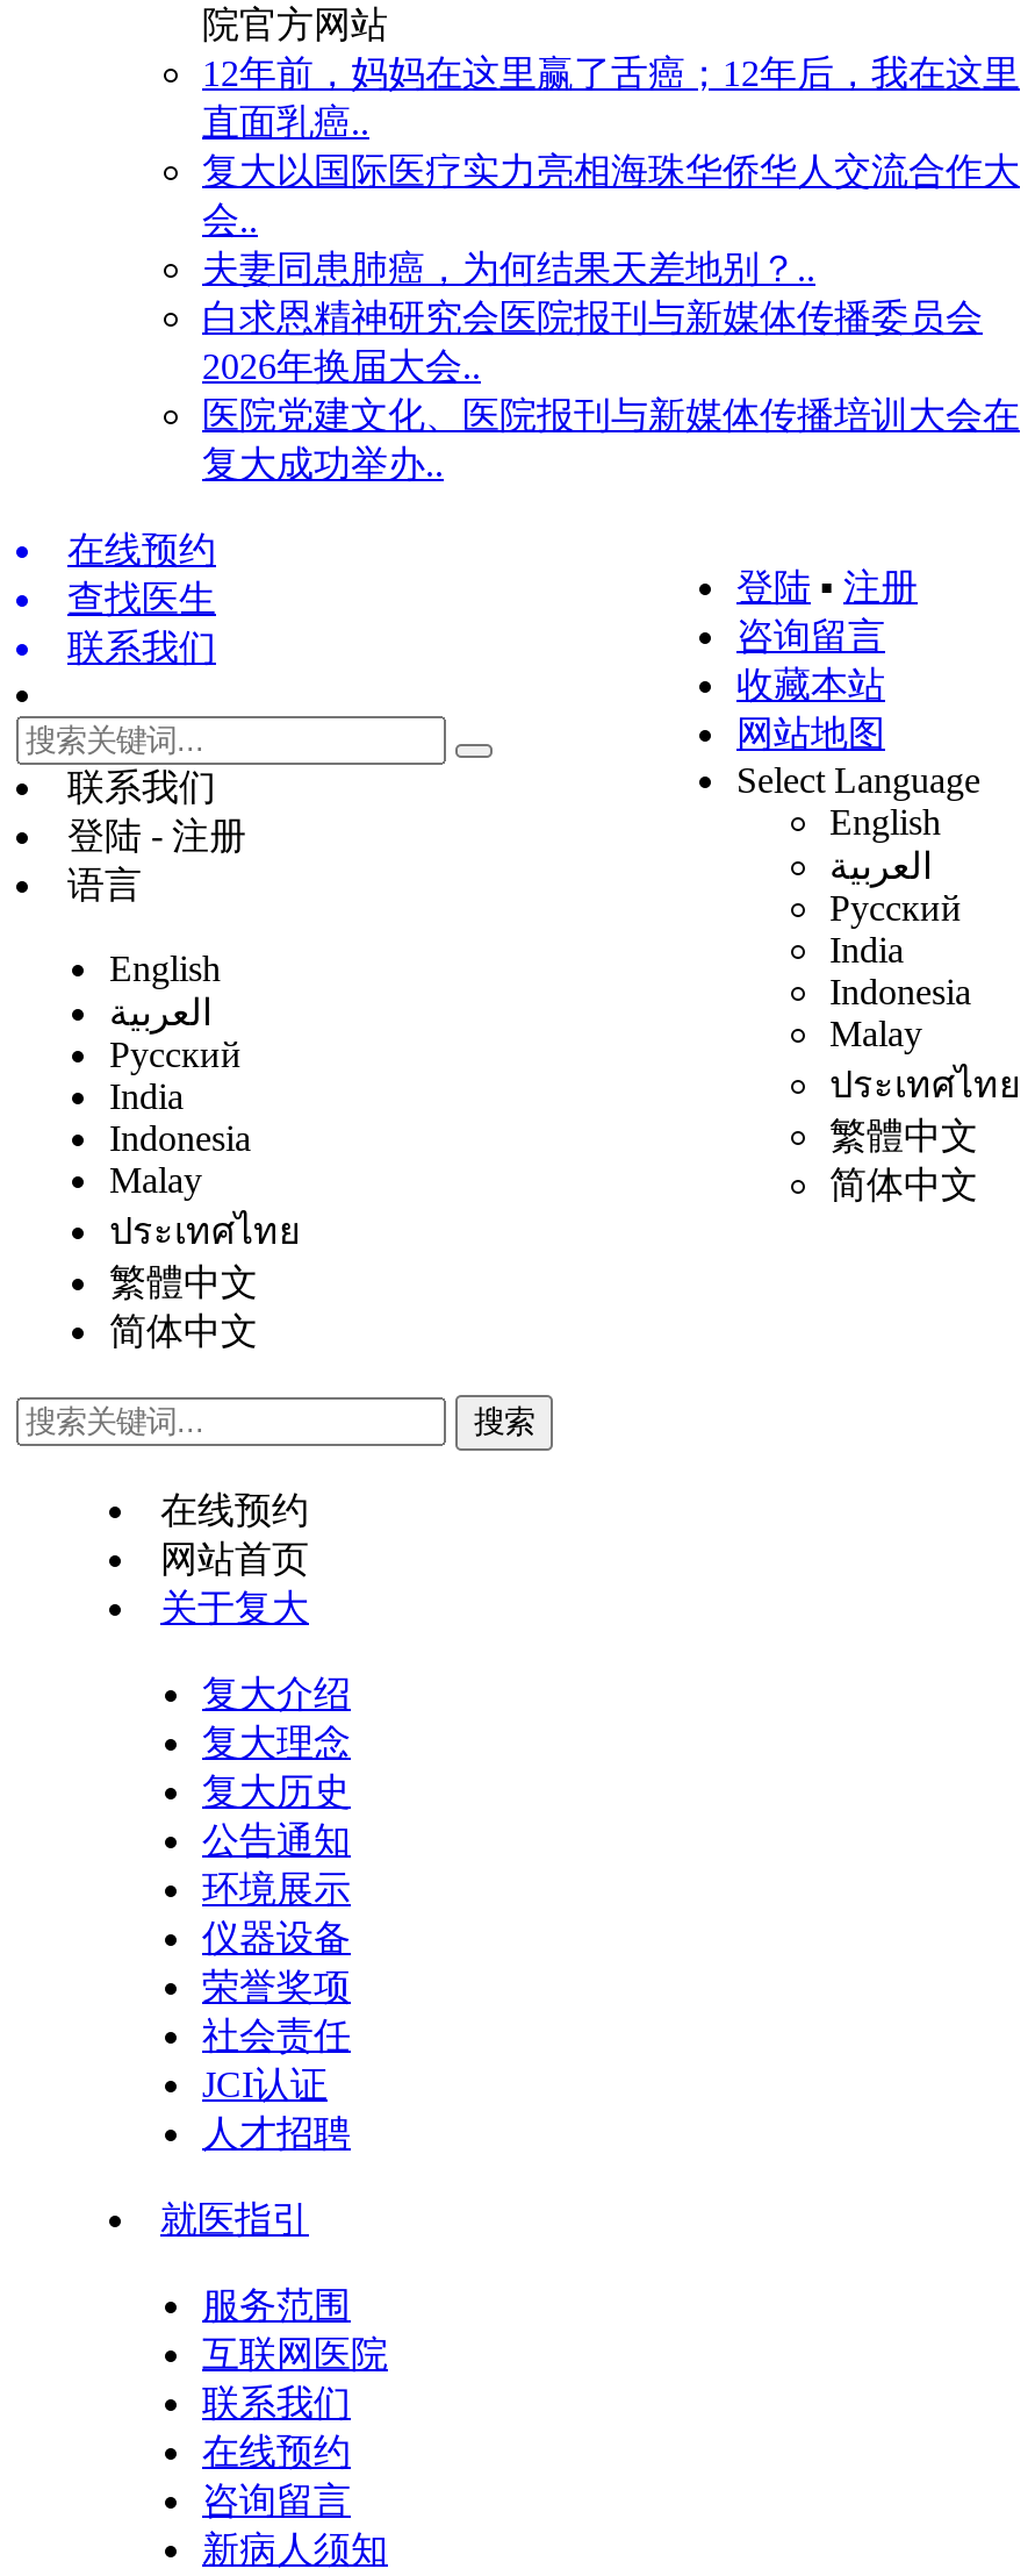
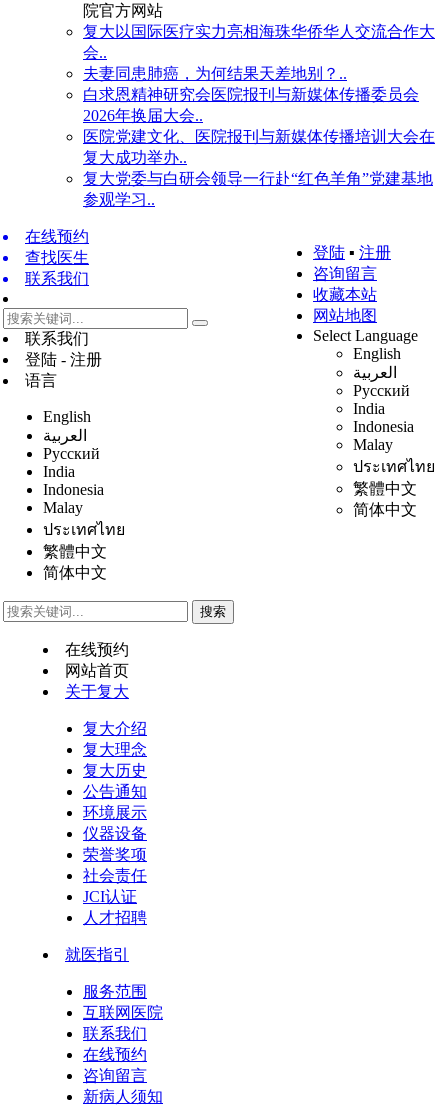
[202,53,1020,142] 12年前，妈妈在这里赢了舌癌；12年后，我在这里 | 直面乳癌.. -> none
moved [202,151,1020,435] -> [83,23,435,145]: 复大以国际医疗实力亮相海珠华侨华人交流合作大 | 会.. | 白求恩精神研究会医院报刊与新媒体传播委员会 | 2026年换届大会.. | 医院党建文化、医院报刊与新媒体传播培训大会在
none -> [83,170,433,208] 复大党委与白研会领导一行赴“红色羊角”党建基地 | 参观学习..

